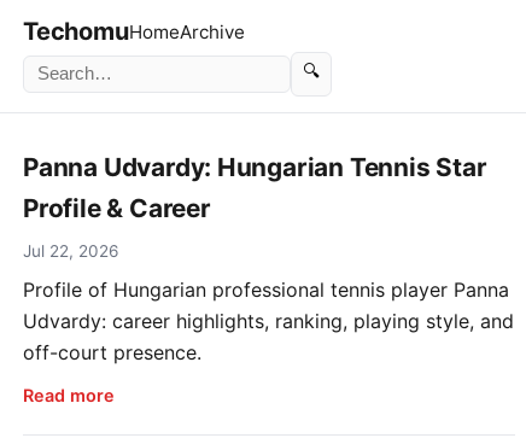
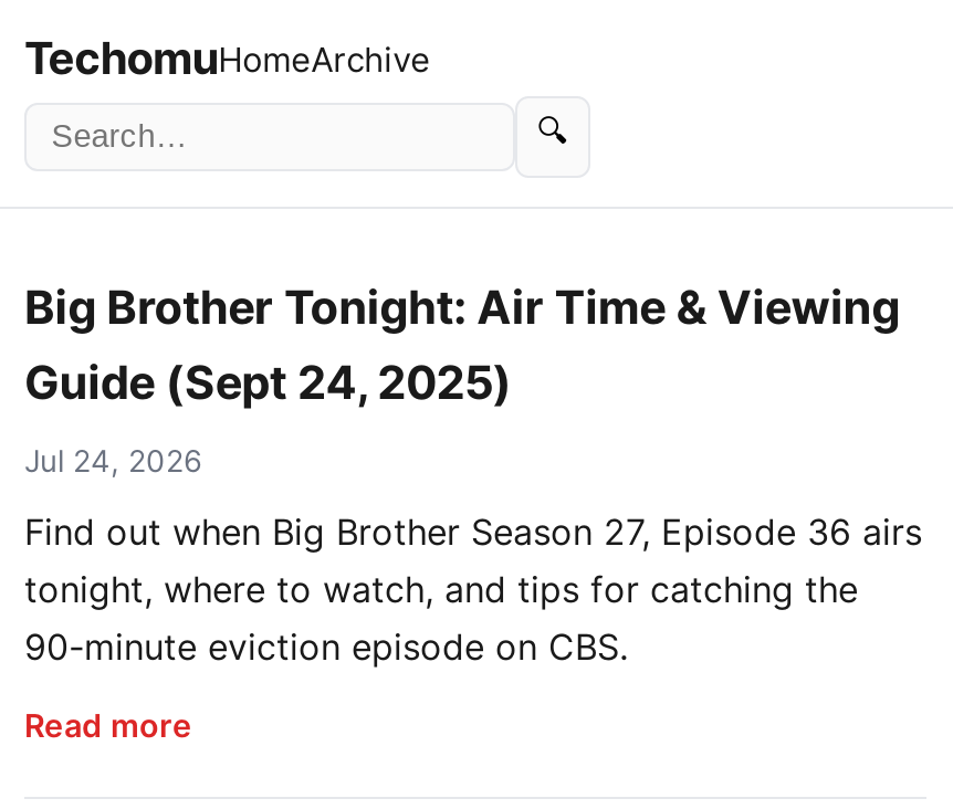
[23,153,487,224] Panna Udvardy: Hungarian Tennis Star | Profile & Career -> [24,280,900,411] Big Brother Tonight: Air Time & Viewing | Guide (Sept 24, 2025)
[23,241,118,260] Jul 22, 2026 -> [24,443,201,478] Jul 24, 2026
[23,277,514,364] Profile of Hungarian professional tennis player Panna | Udvardy: career highlights, ranking, playing style, and | off-court presence. -> [24,509,922,668] Find out when Big Brother Season 27, Episode 36 airs | tonight, where to watch, and tips for catching the | 90-minute eviction episode on CBS.

